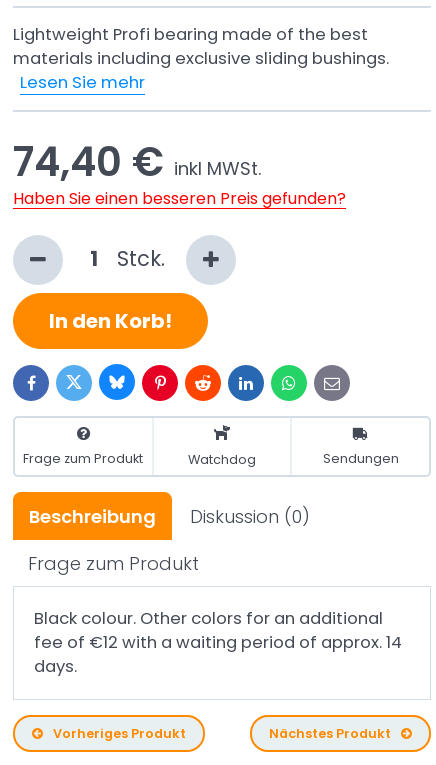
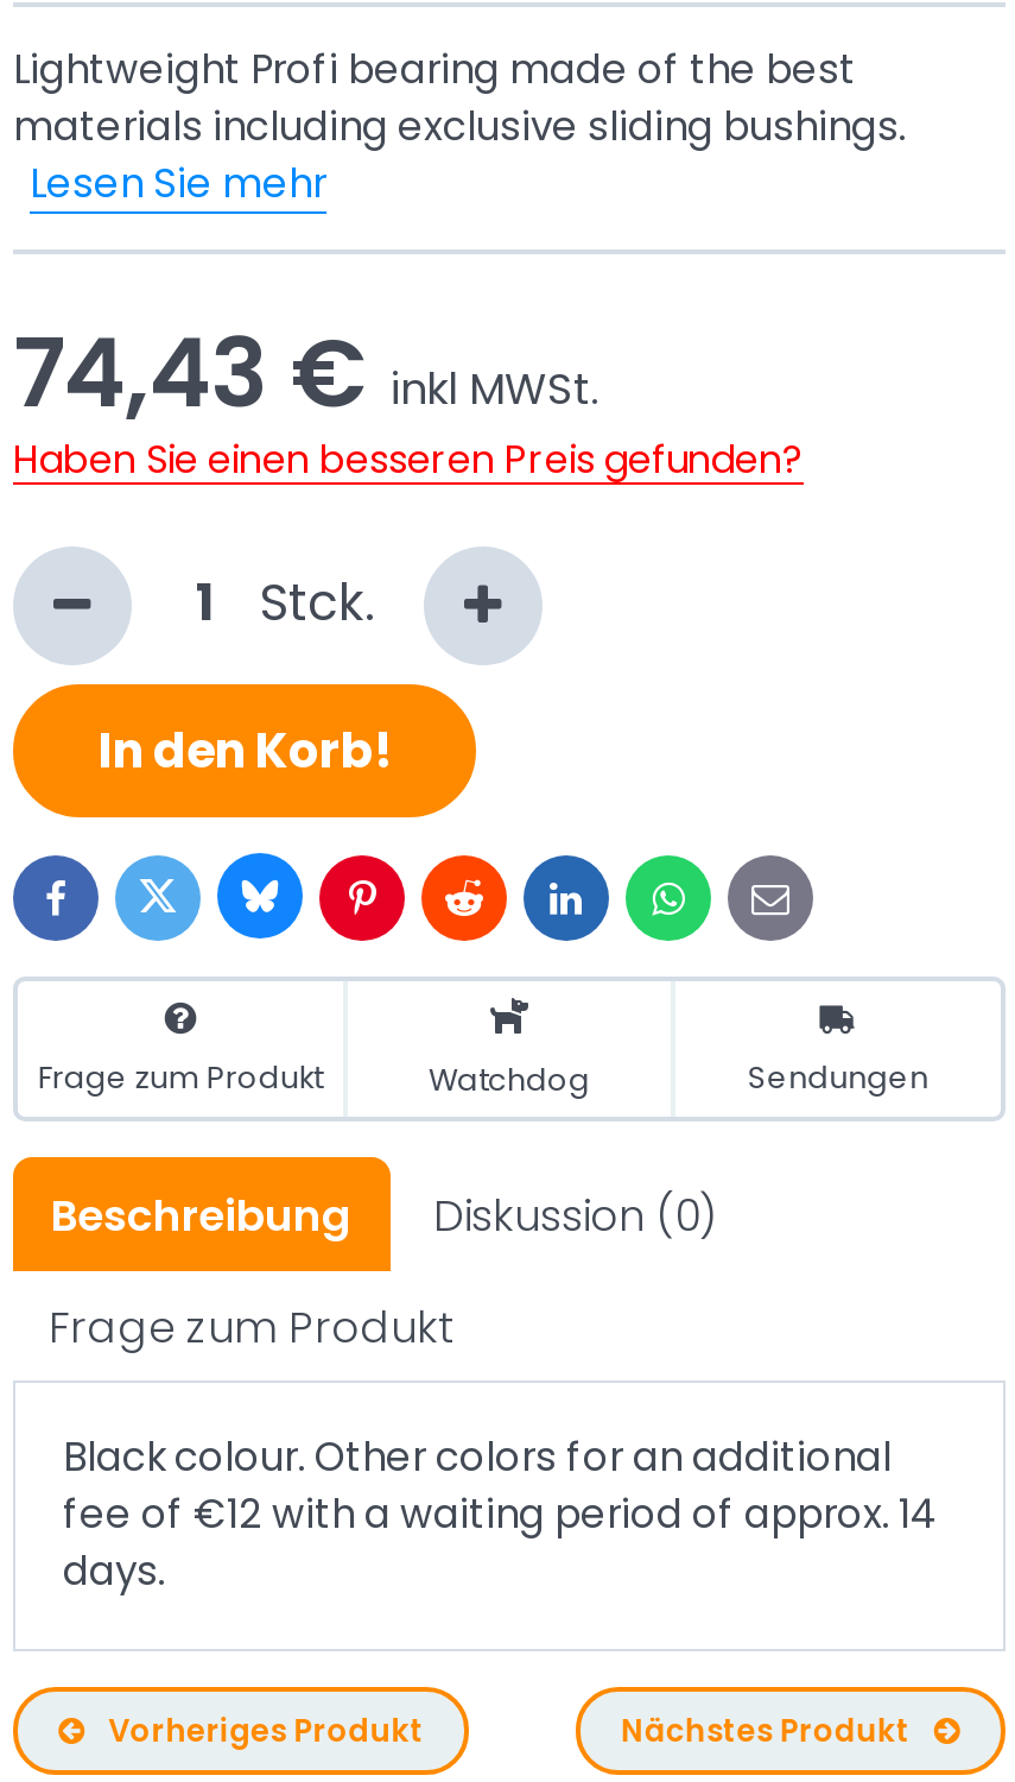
[13,134,261,190] 74,40 €inkl MWSt. -> [13,307,597,440] 74,43 €inkl MWSt.

